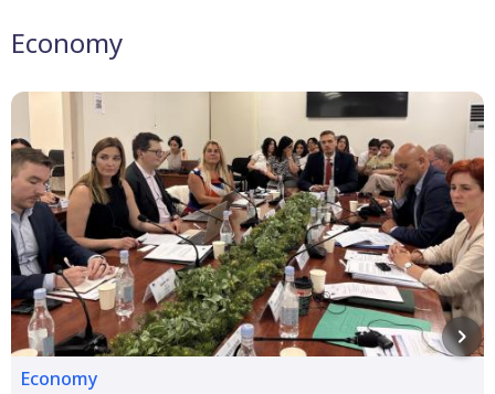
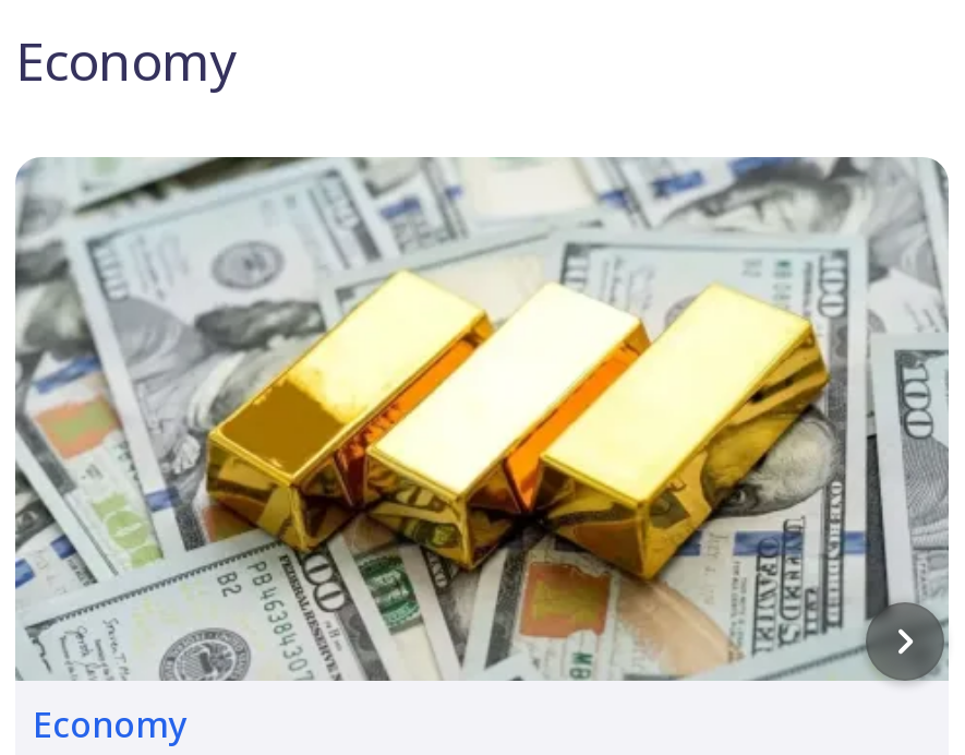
[10,90,485,358] [image] -> [13,155,949,681] [image]

